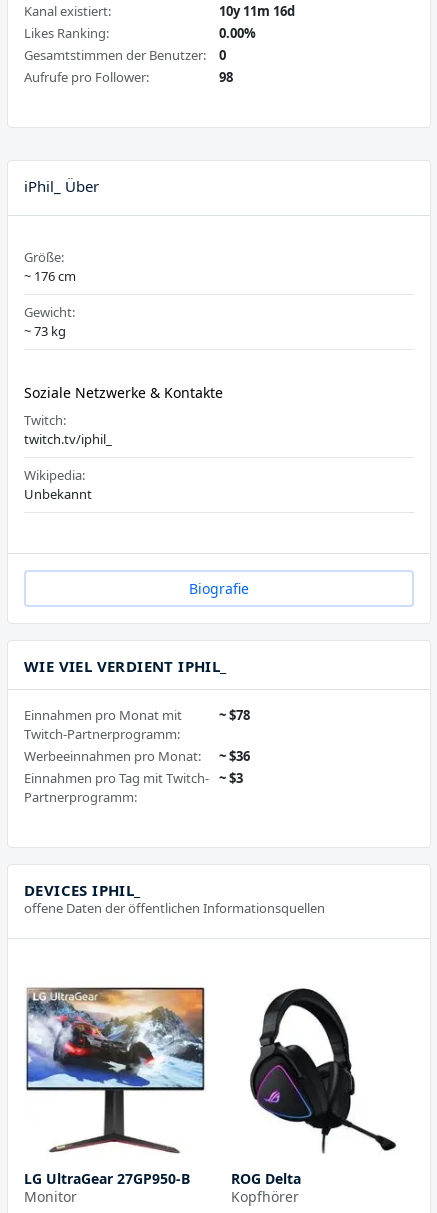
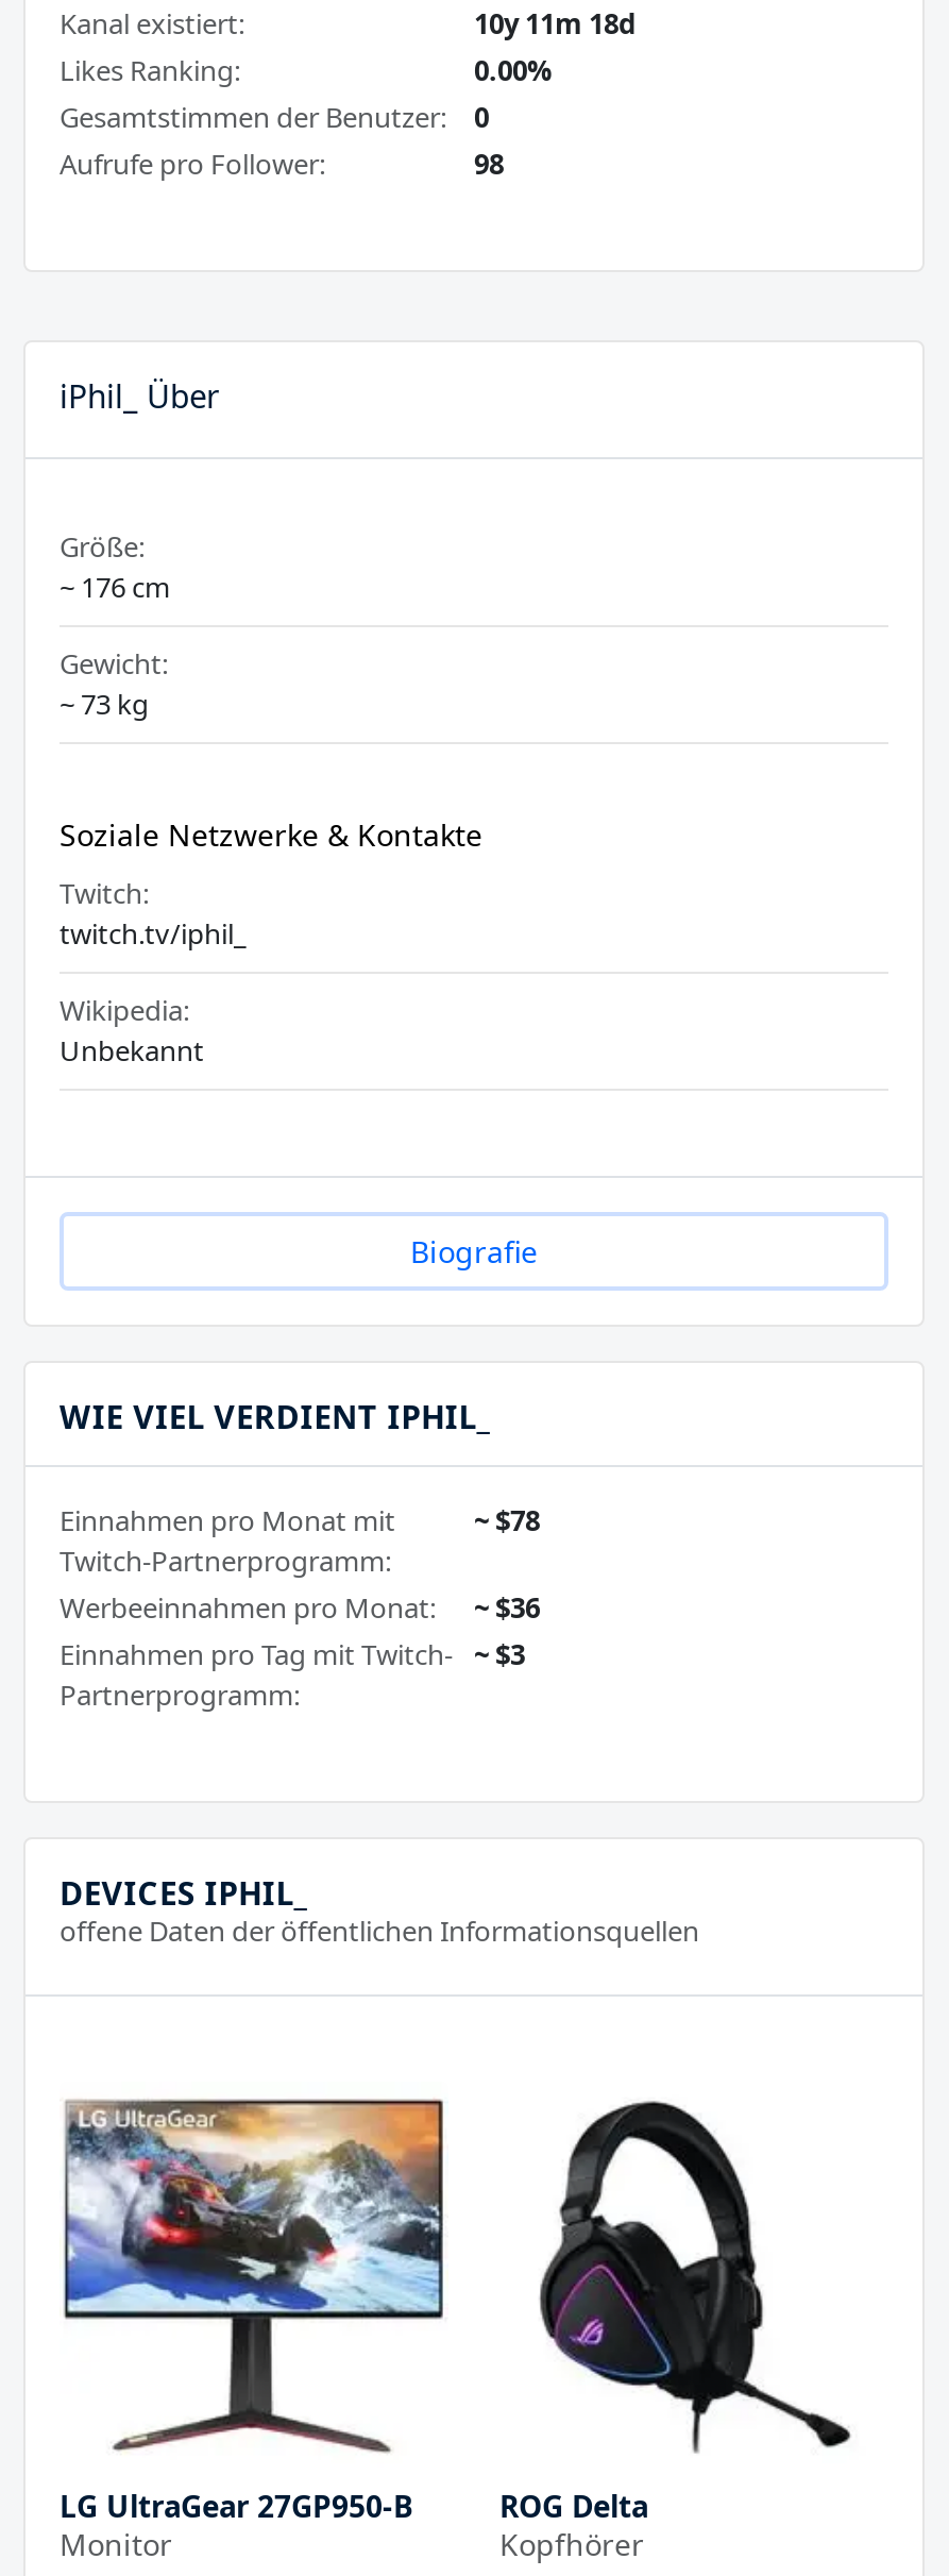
[219,2,295,20] 10y 11m 16d -> [474,4,636,43] 10y 11m 18d

